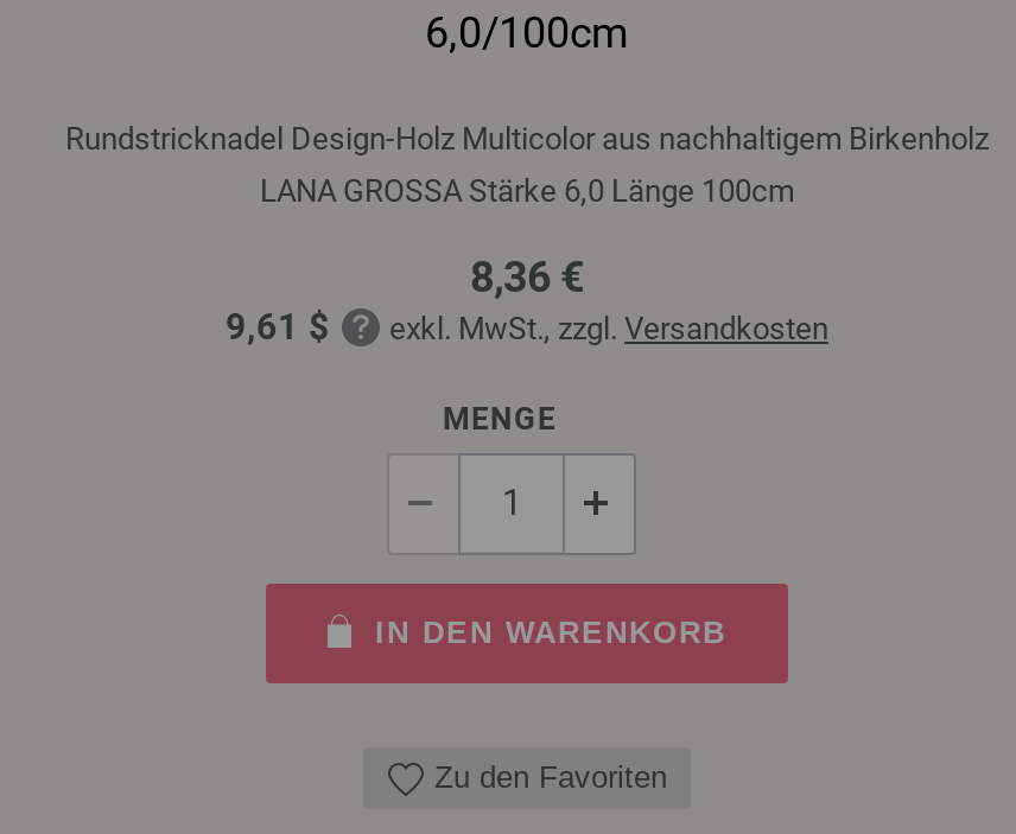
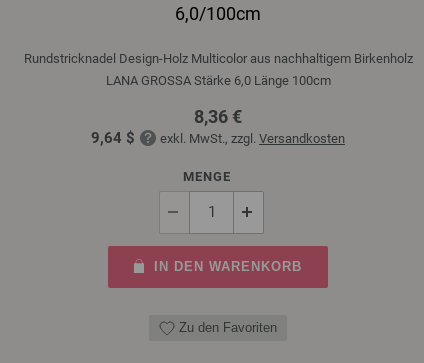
[226,305,828,348] 9,61 $ exkl. MwSt., zzgl. Versandkosten -> [91,128,345,146] 9,64 $ exkl. MwSt., zzgl. Versandkosten

